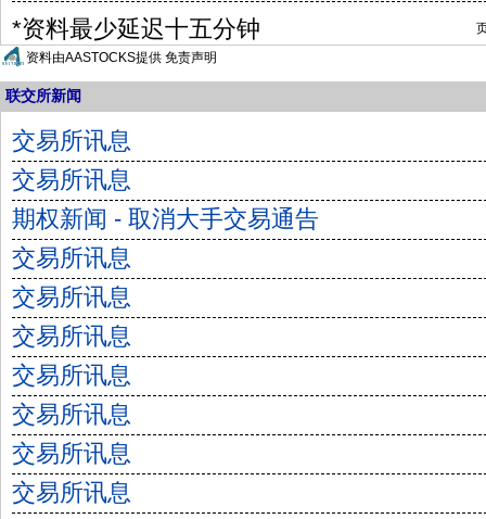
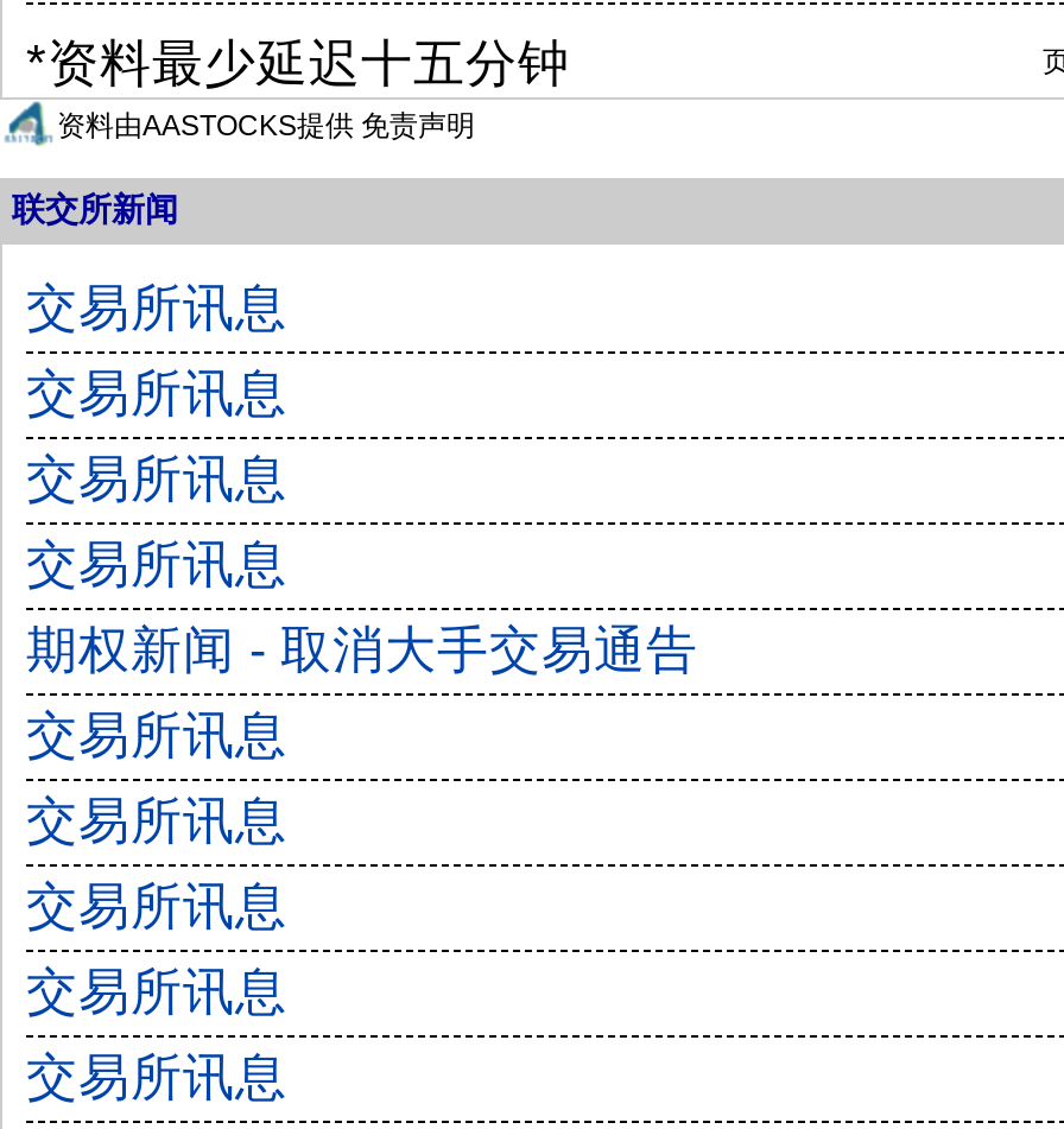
moved [12,206,319,232] -> [26,622,698,679]: 期权新闻 - 取消大手交易通告
moved [12,245,131,311] -> [26,451,287,594]: 交易所讯息 | 交易所讯息

